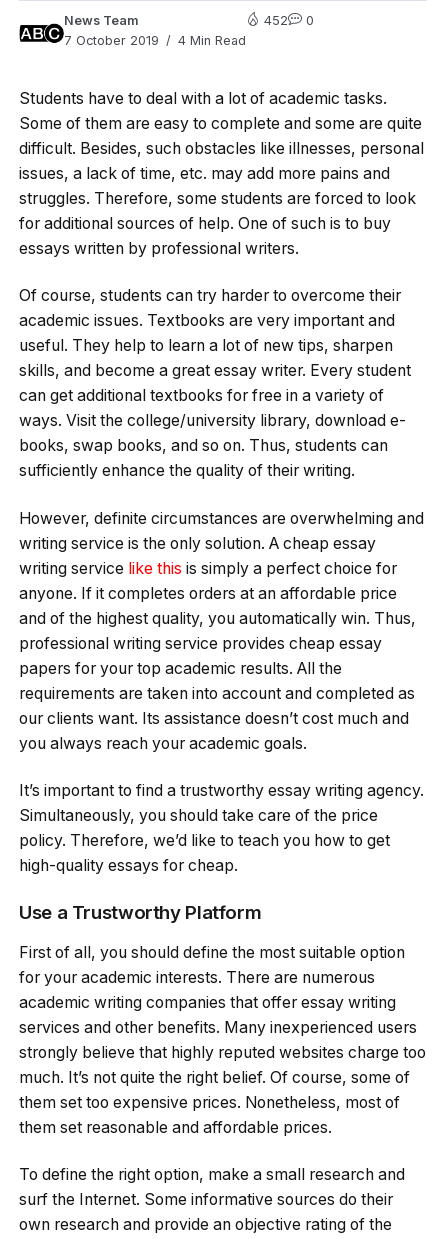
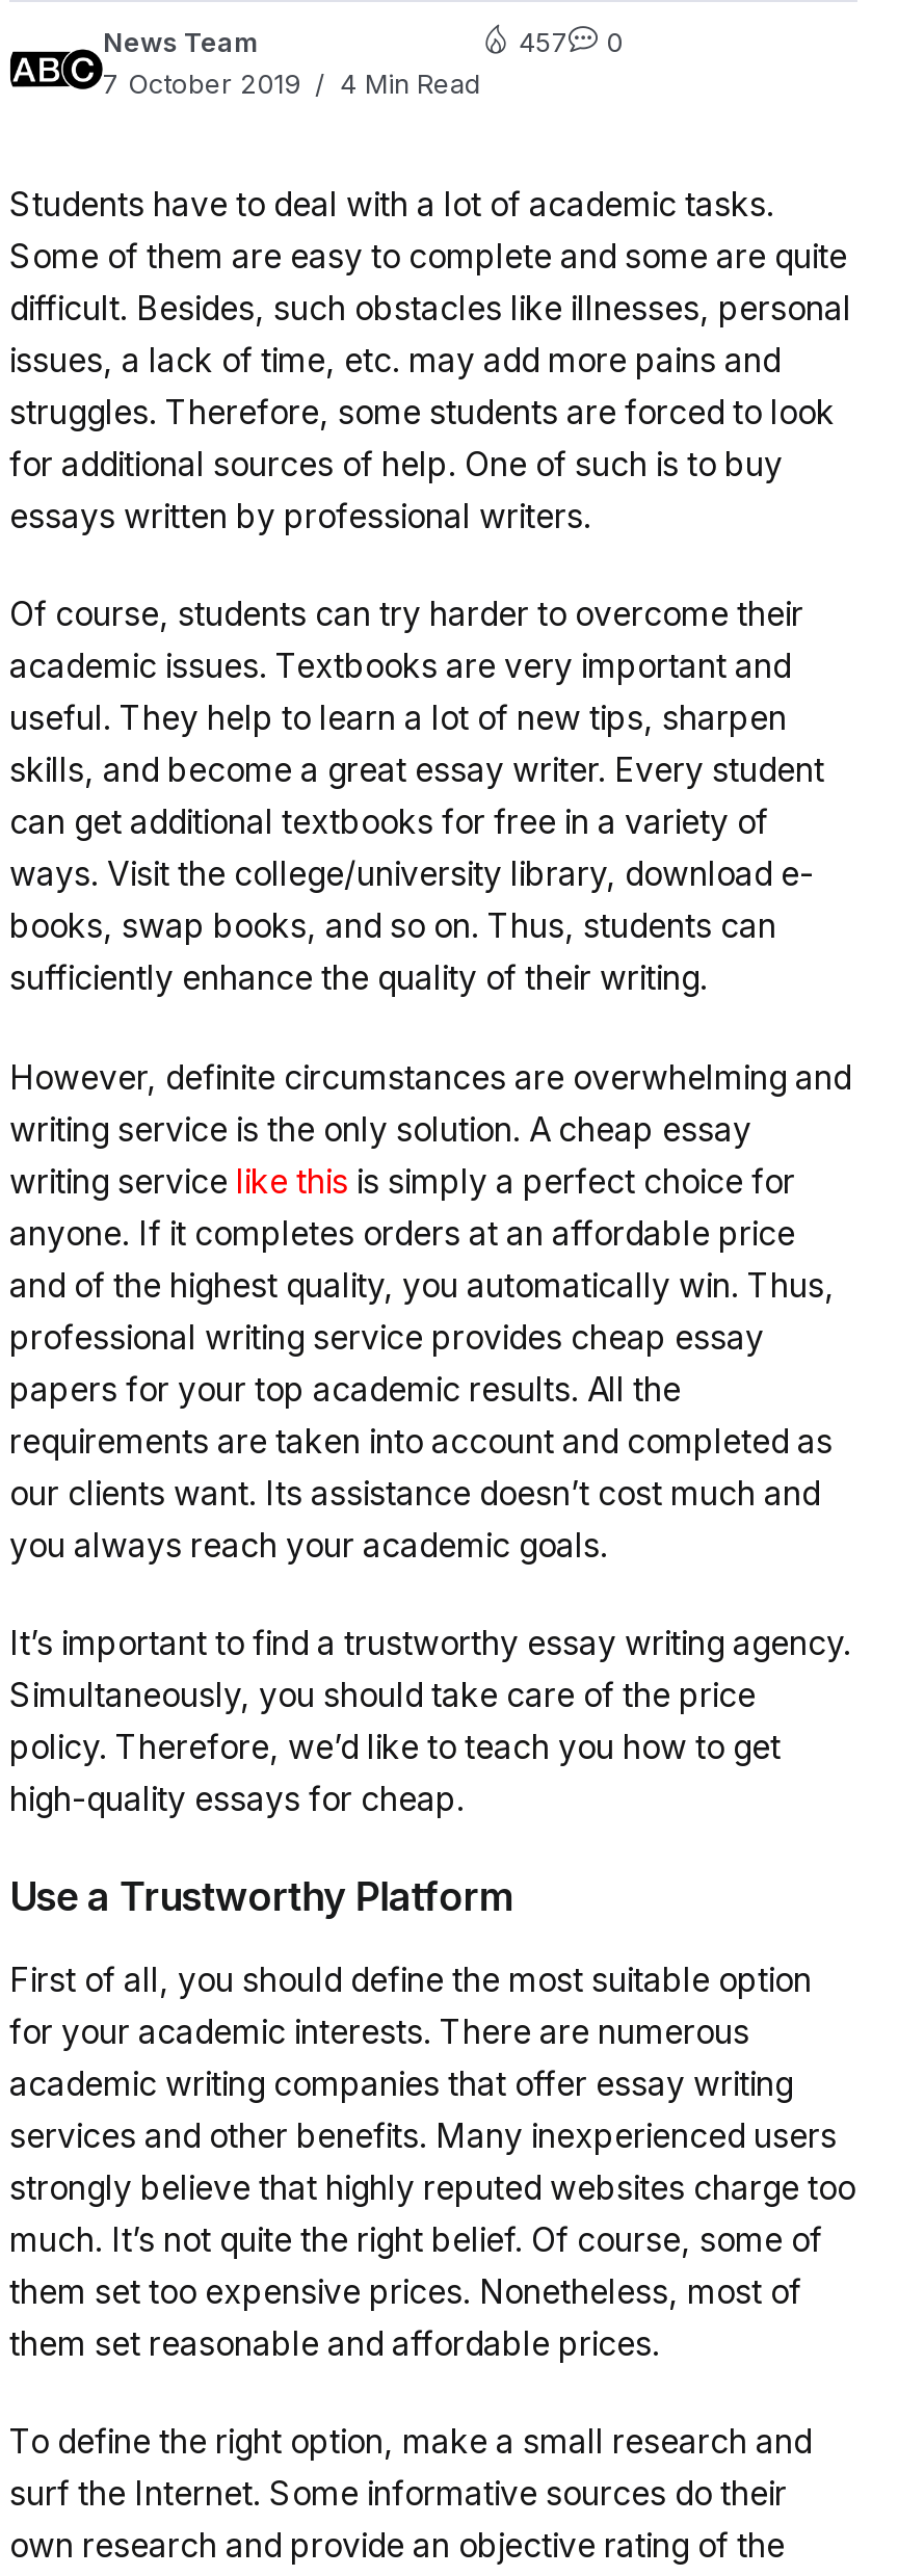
[264,13,314,28] 452 0 -> [519,27,623,58] 457 0

